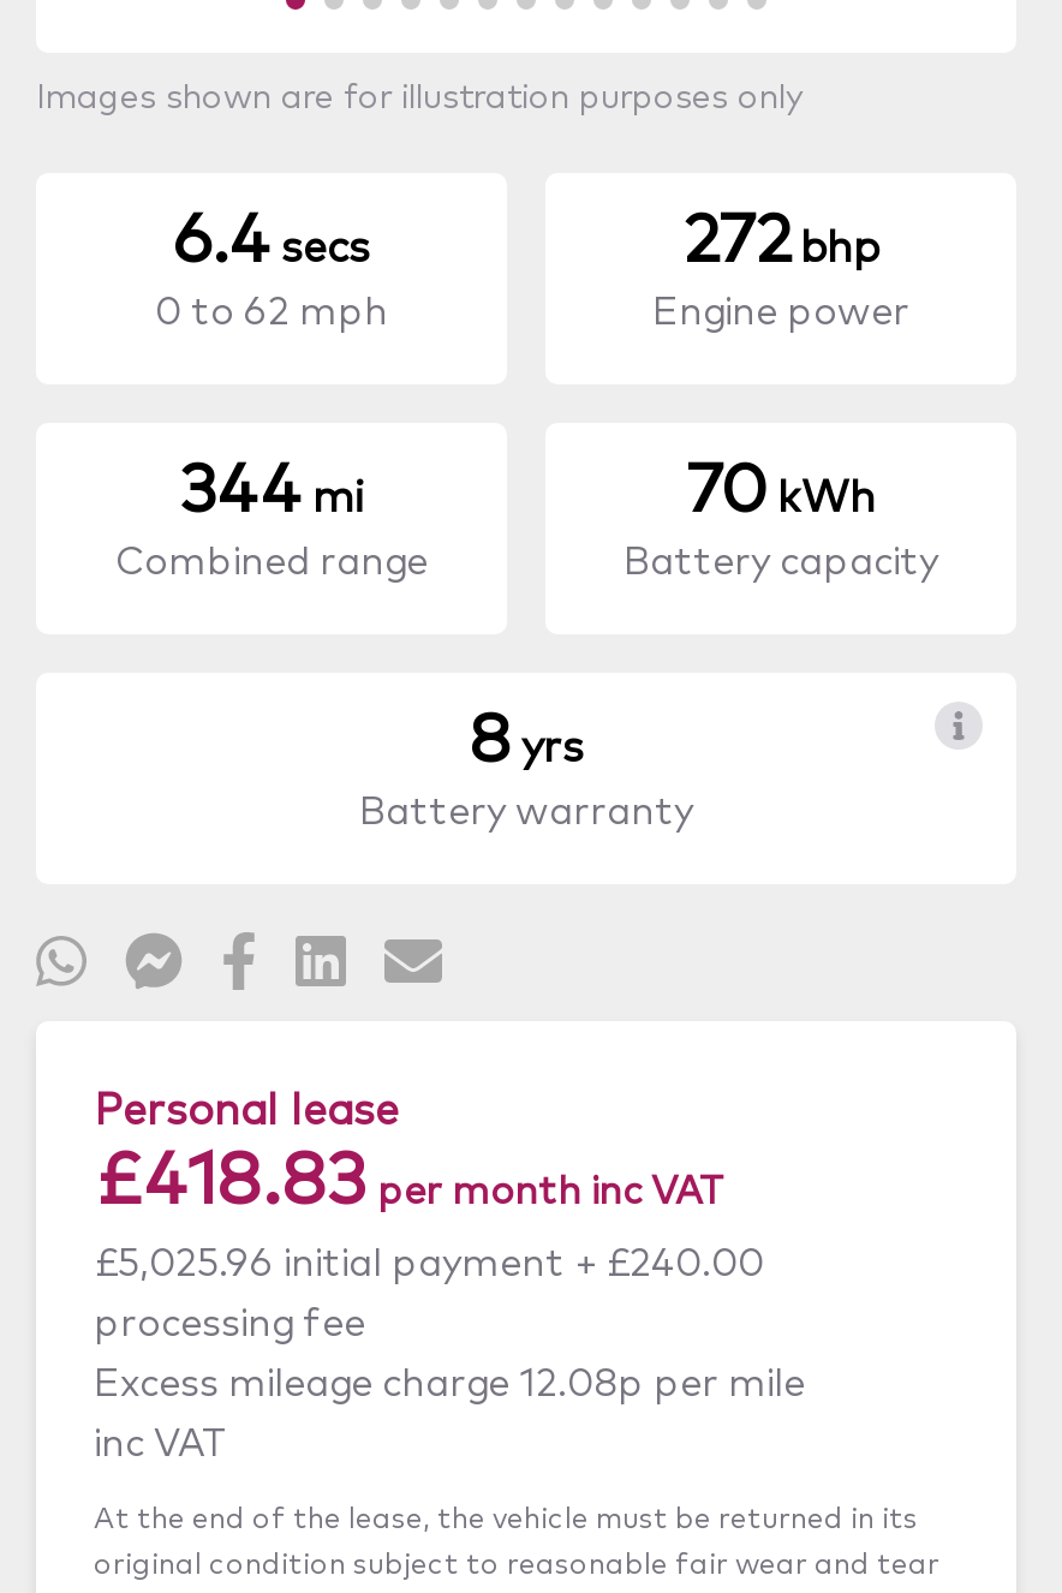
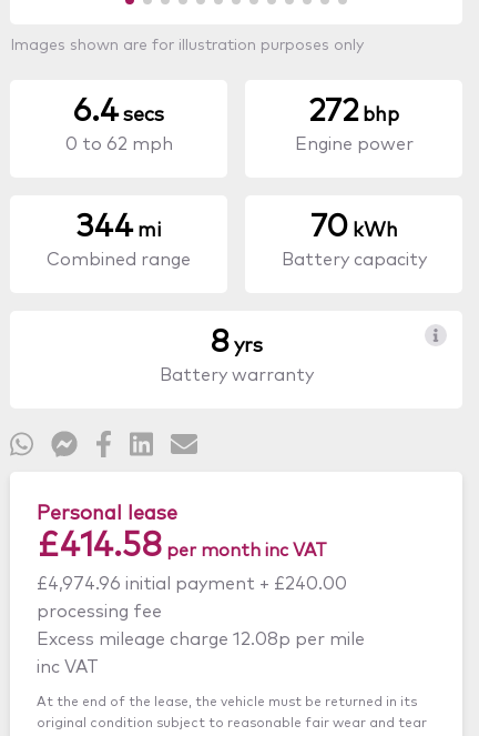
[94,1147,726,1219] £418.83 per month inc VAT -> [37,530,327,563] £414.58 per month inc VAT
[94,1245,764,1284] £5,025.96 initial payment + £240.00 -> [37,575,347,593] £4,974.96 initial payment + £240.00

